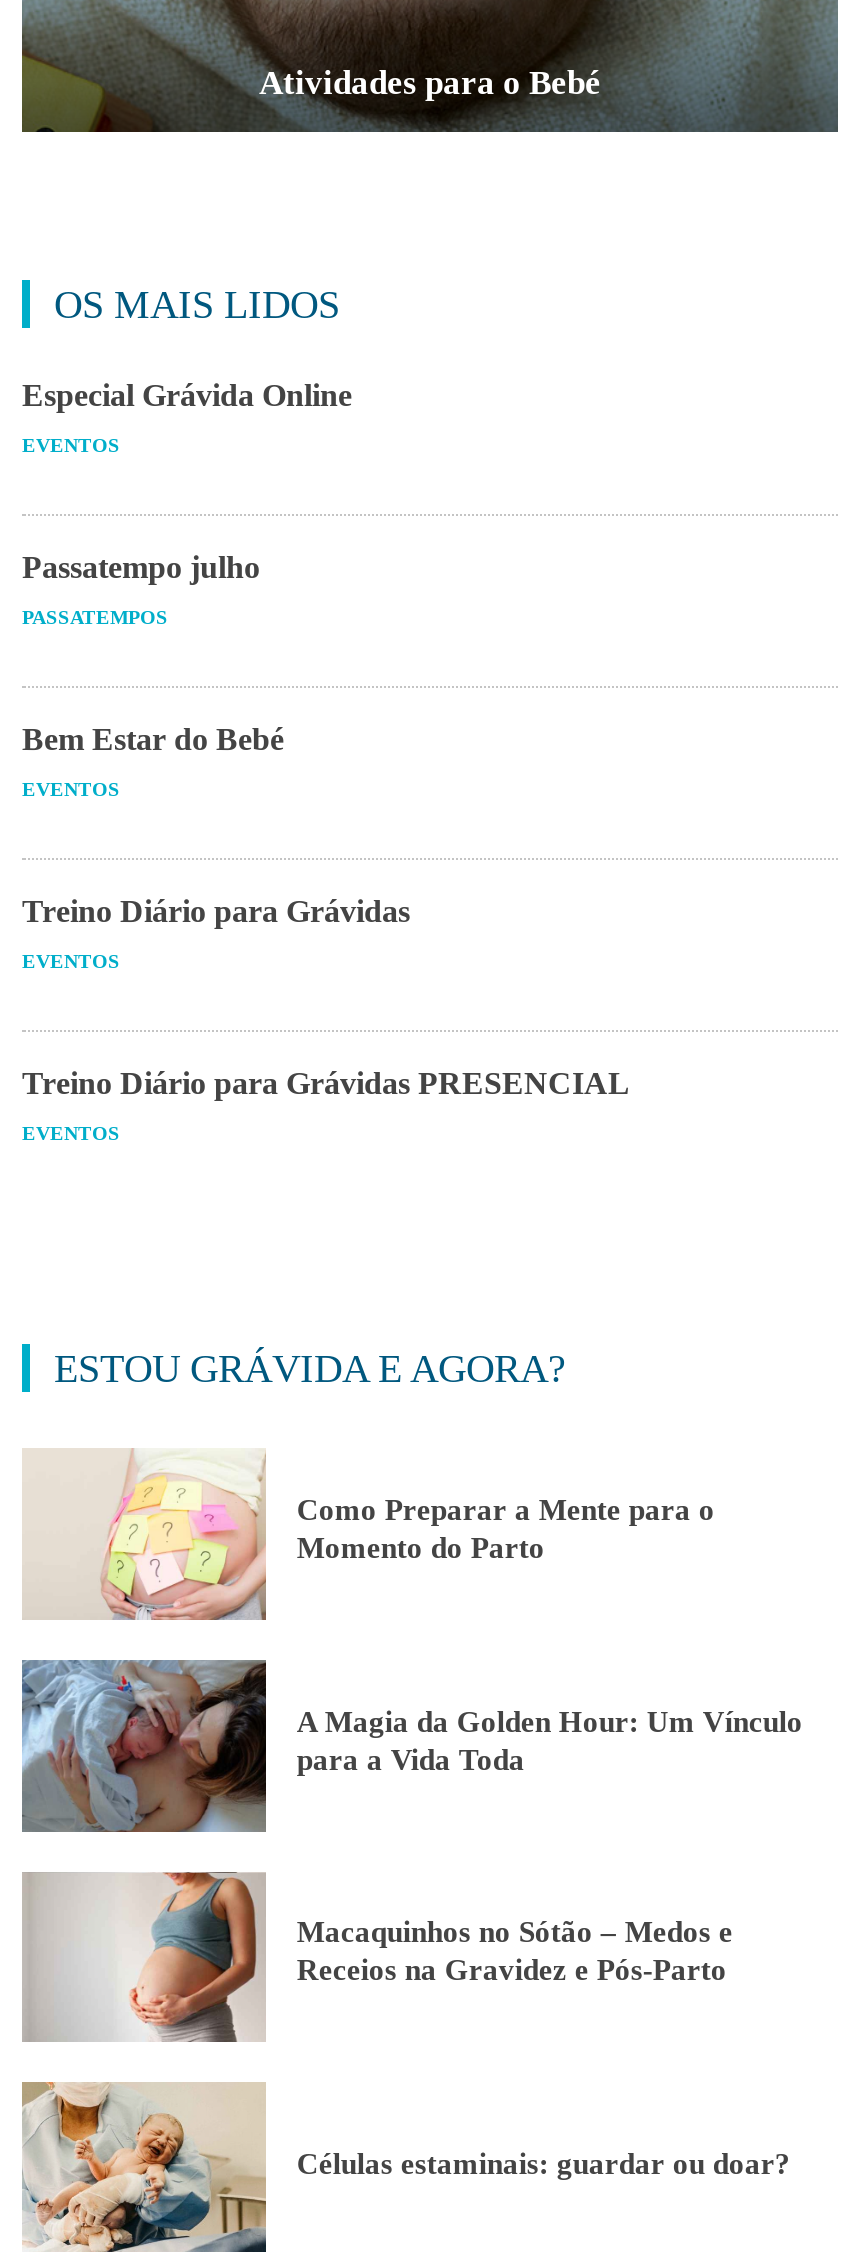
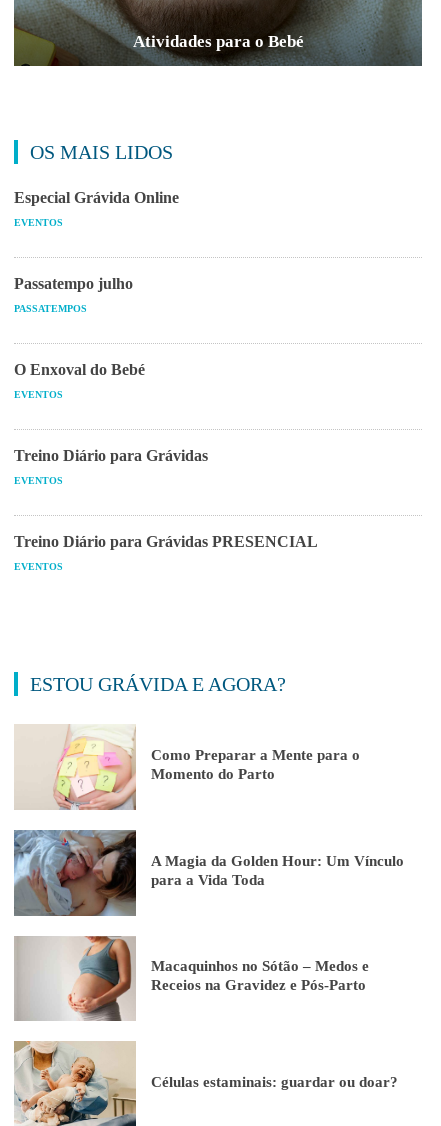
[22,722,284,756] Bem Estar do Bebé -> [14,361,145,378] O Enxoval do Bebé

